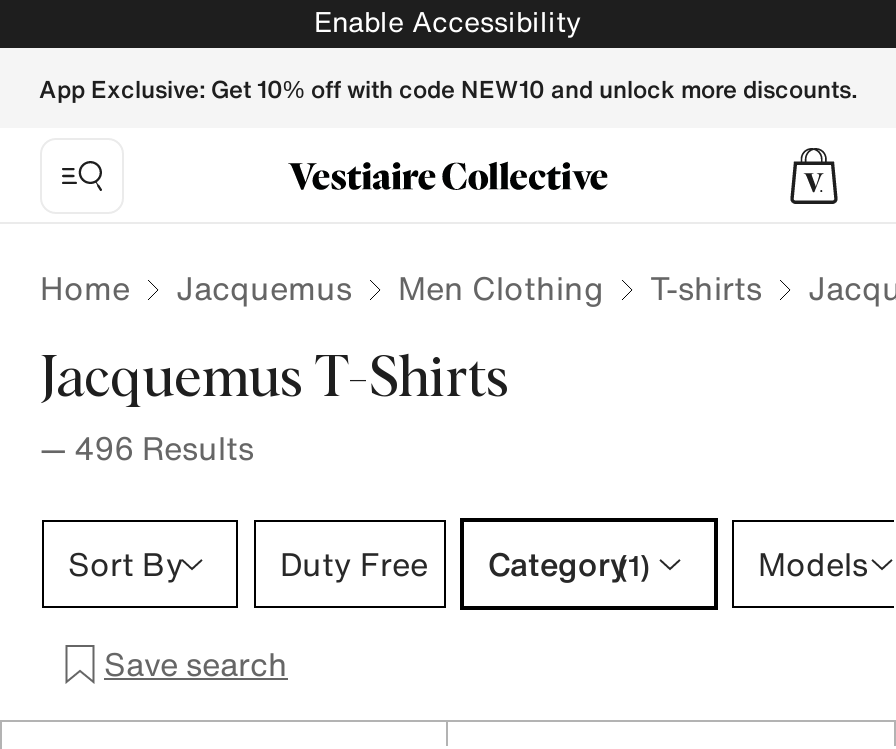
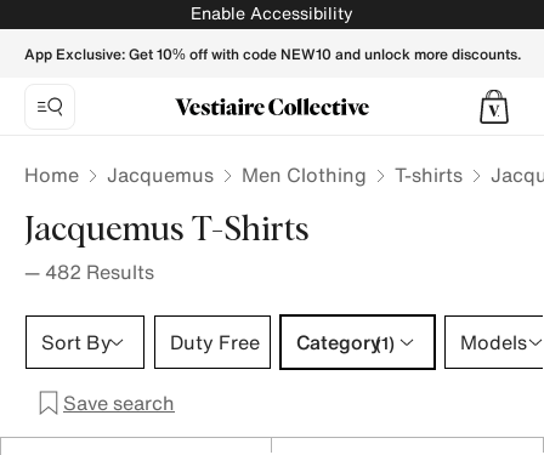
[40,424,254,472] — 496 Results -> [24,257,154,286] — 482 Results

